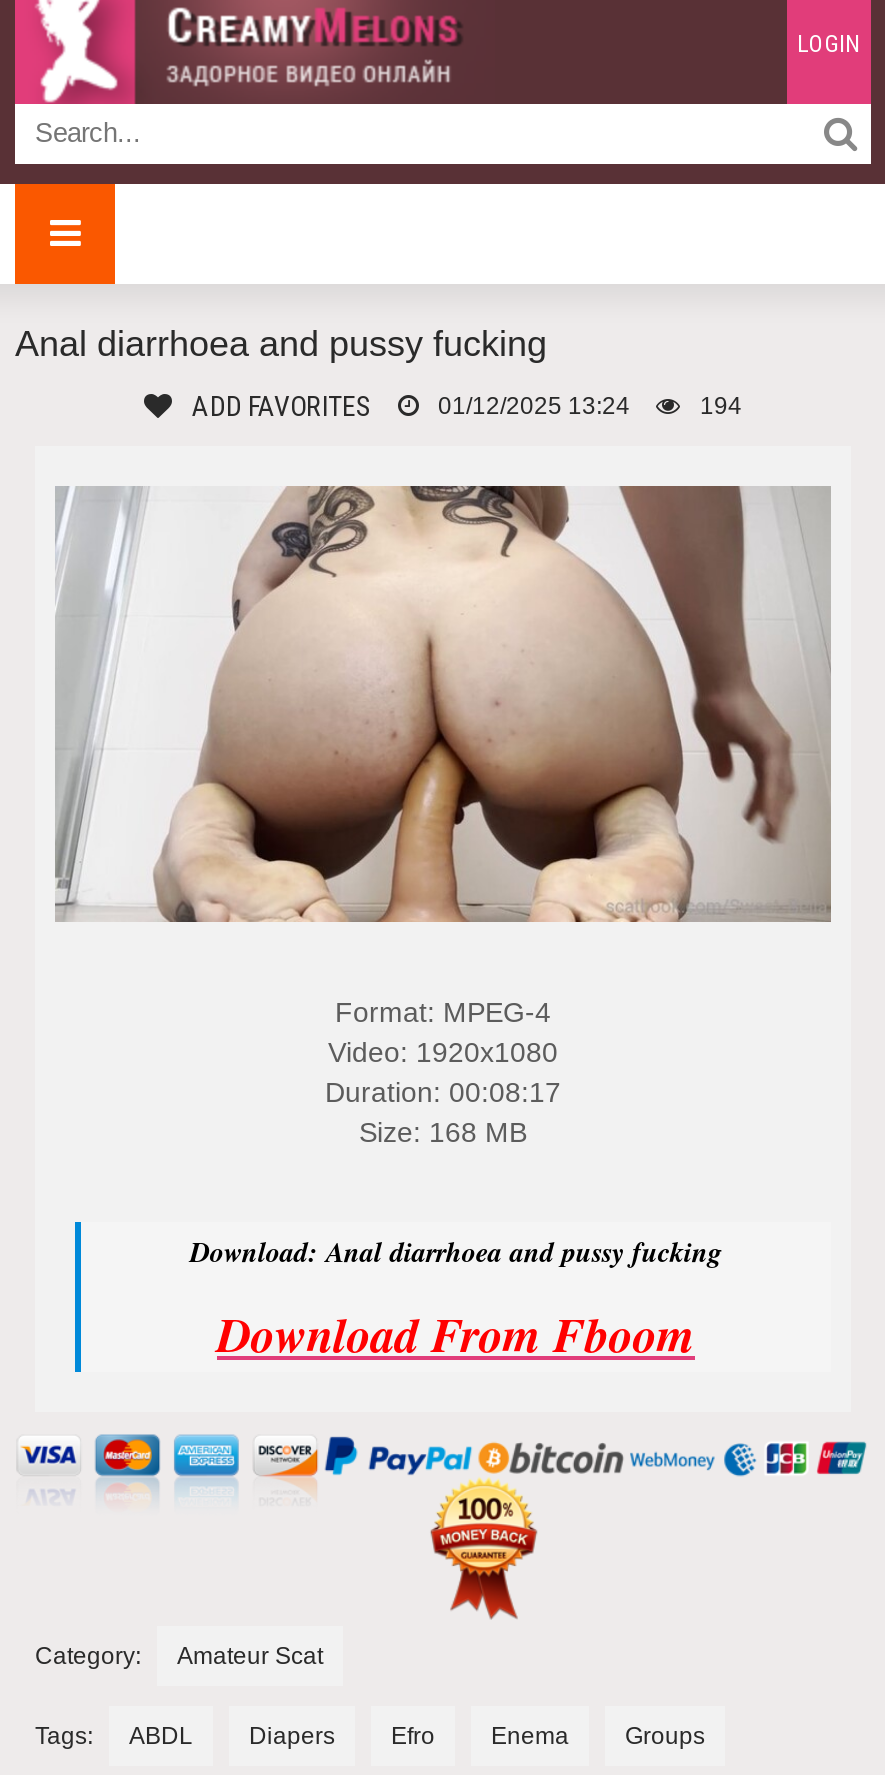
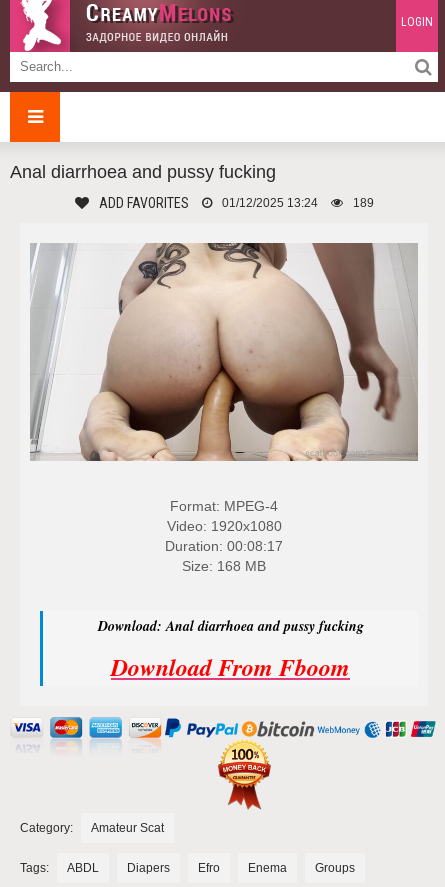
[700,392,742,420] 194 -> [352,196,373,210] 189

